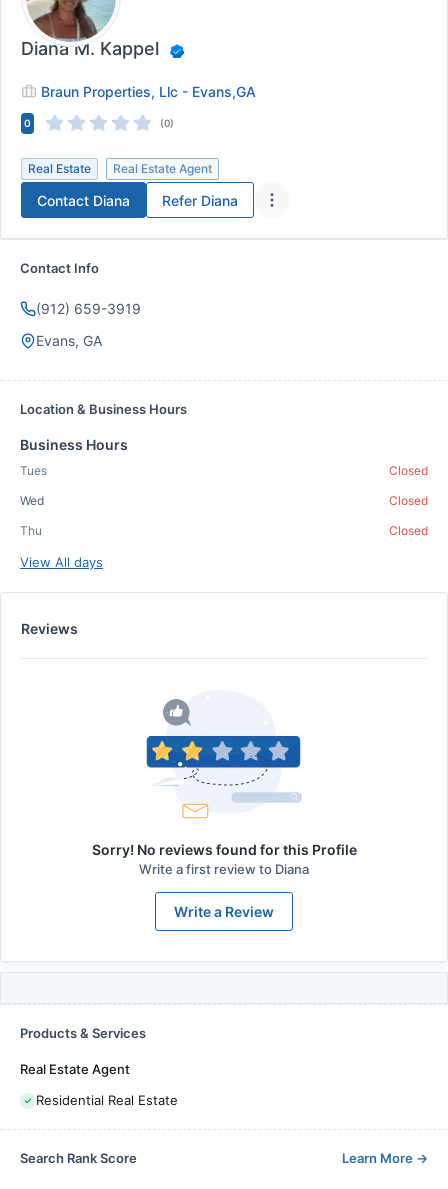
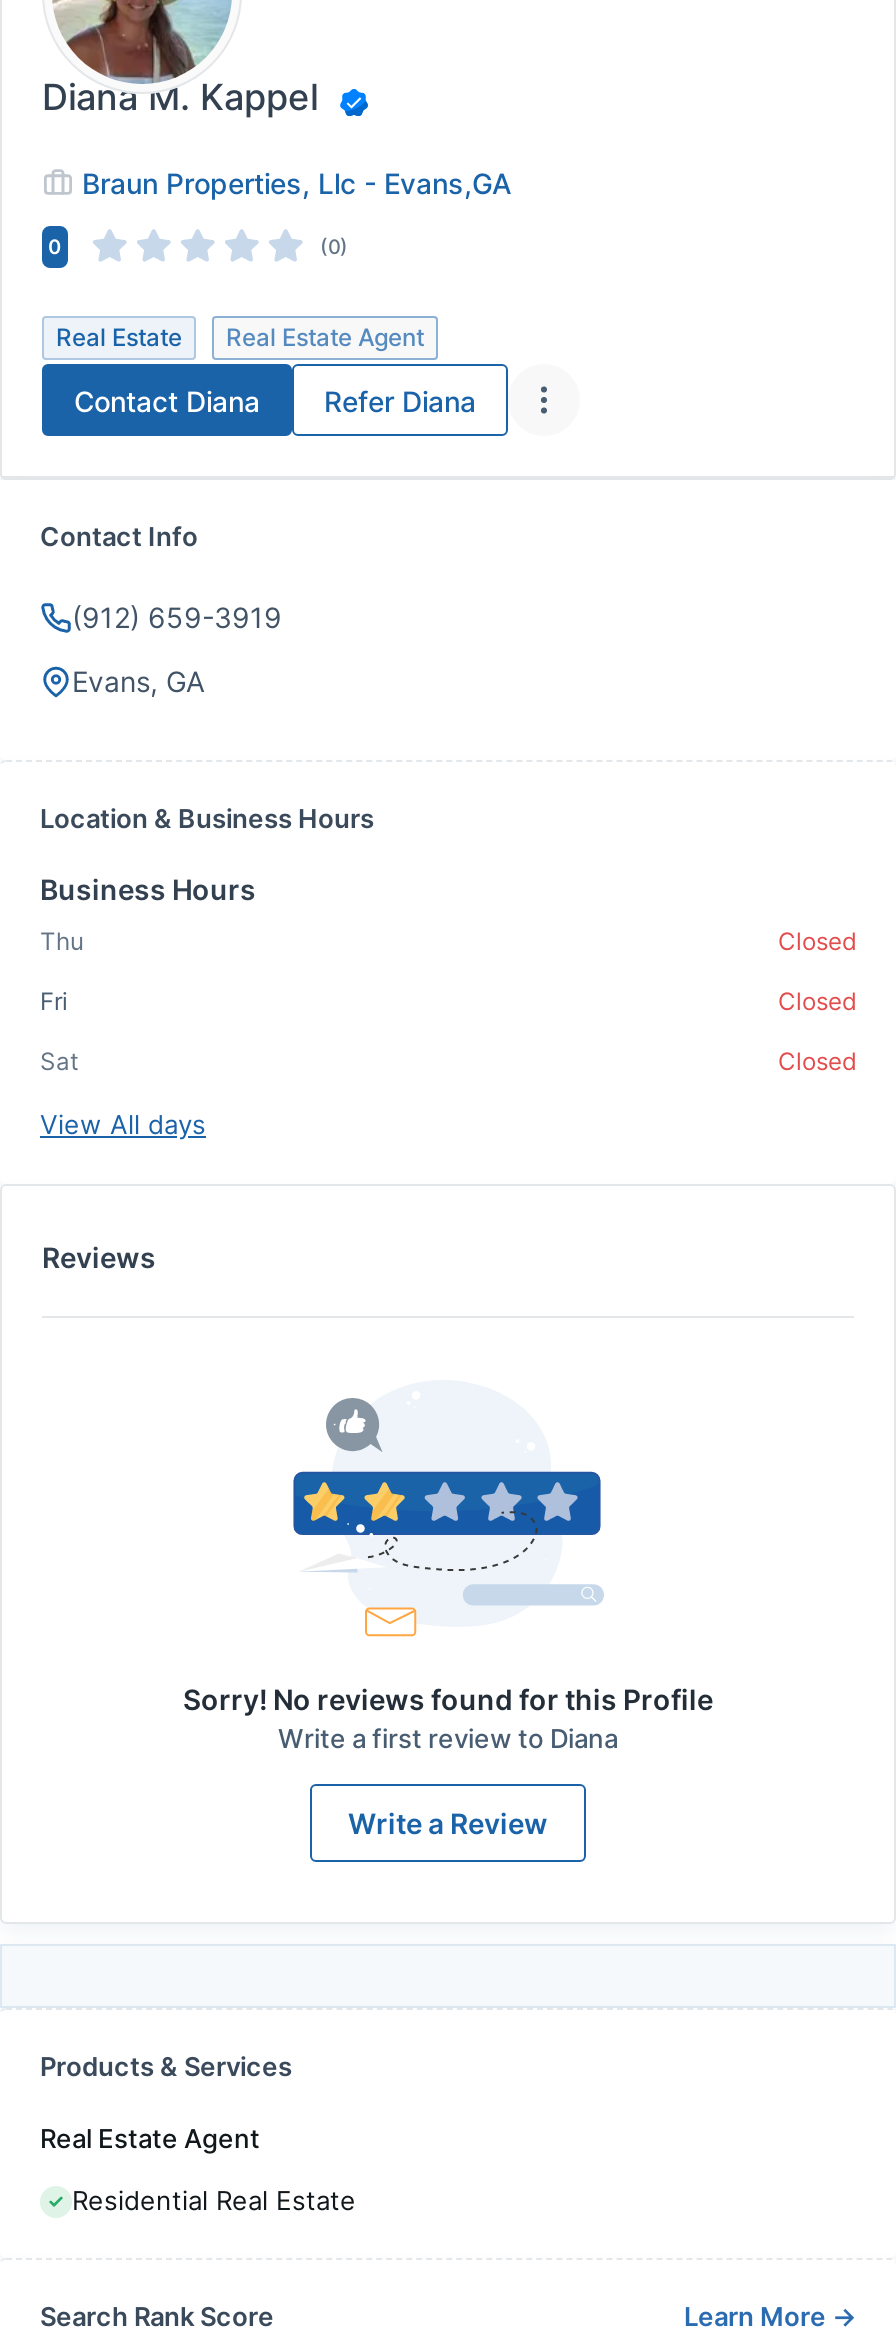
[20,463,47,478] Tues -> none
[20,493,44,508] Wed -> [40,986,68,1016] Fri
moved [20,523,42,538] -> [40,926,84,956]: Thu
none -> [40,1046,78,1076] Sat

